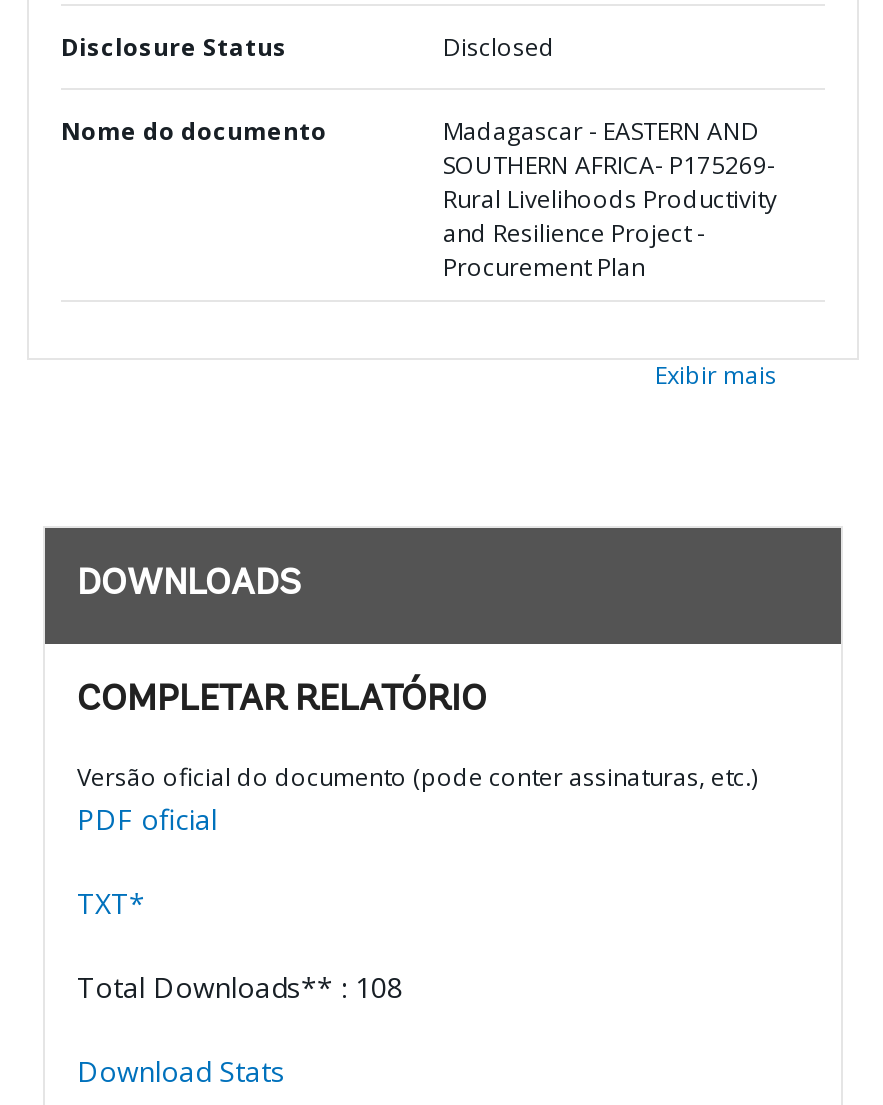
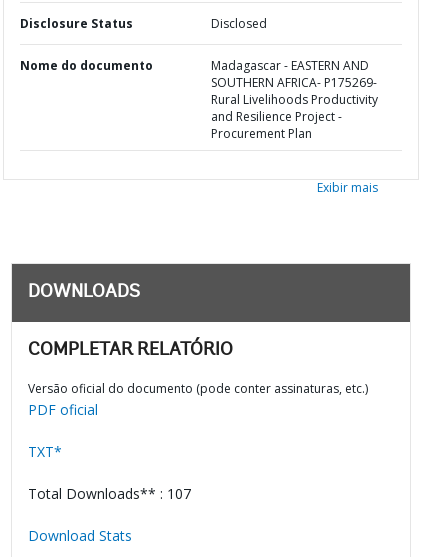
[77,968,403,1006] Total Downloads** : 108 -> [28,484,191,503] Total Downloads** : 107

